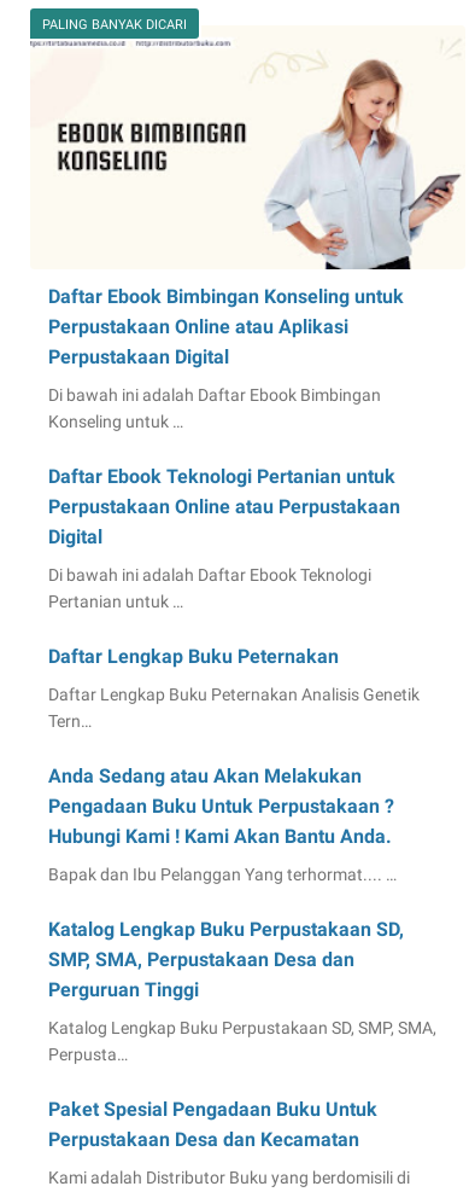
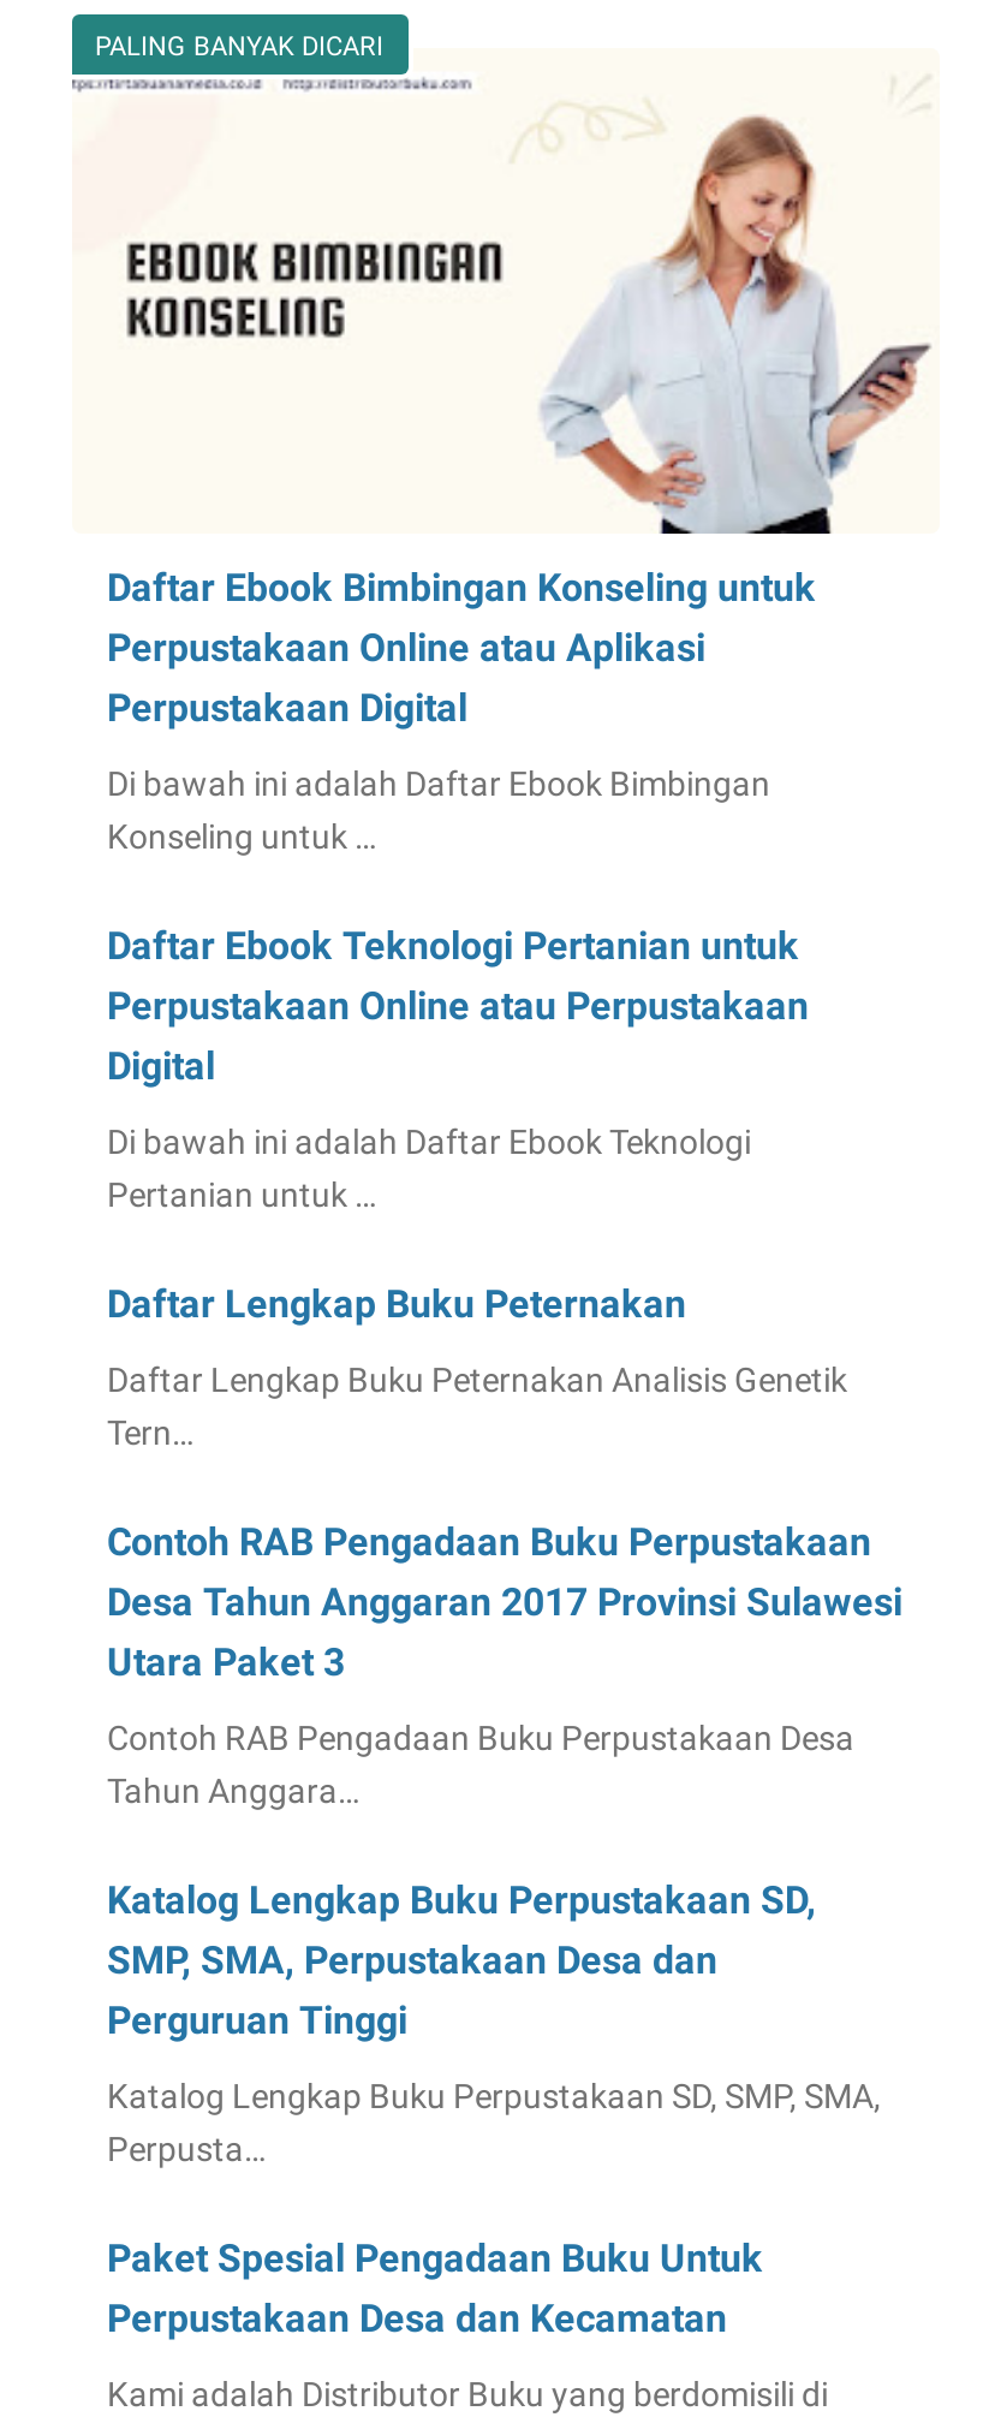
[48,765,394,848] Anda Sedang atau Akan Melakukan | Pengadaan Buku Untuk Perpustakaan ? | Hubungi Kami ! Kami Akan Bantu Anda. -> [107,1520,902,1686] Contoh RAB Pengadaan Buku Perpustakaan | Desa Tahun Anggaran 2017 Provinsi Sulawesi | Utara Paket 3
[48,865,396,885] Bapak dan Ibu Pelanggan Yang terhormat.... … -> [107,1720,854,1811] Contoh RAB Pengadaan Buku Perpustakaan Desa | Tahun Anggara…

